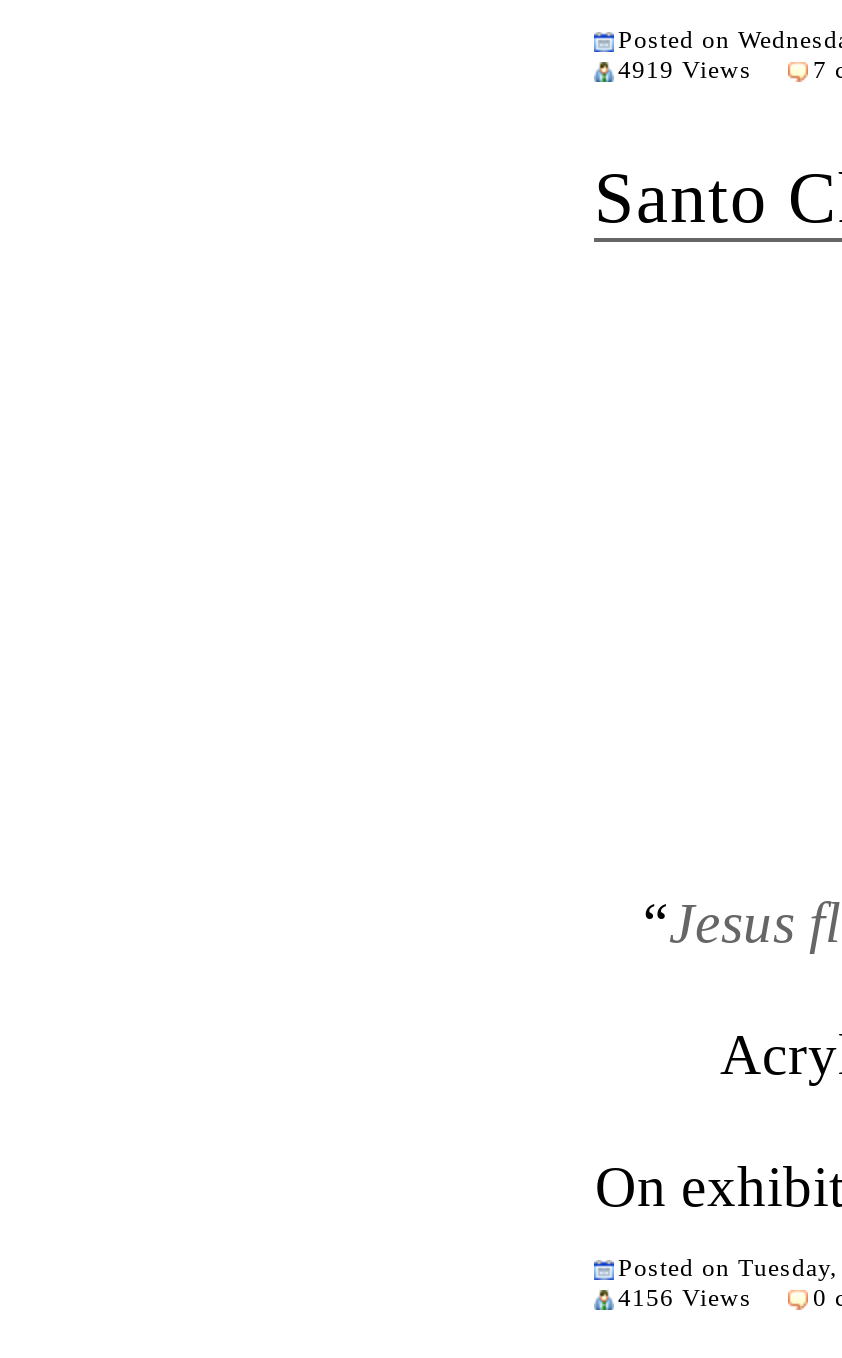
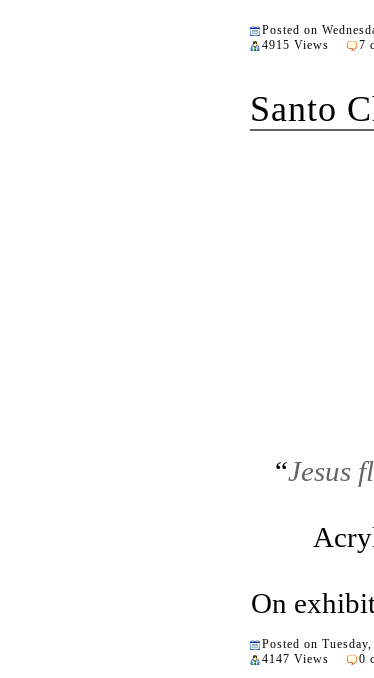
[618,56,752,84] 4919 Views -> [262,38,329,52] 4915 Views
[618,1284,752,1312] 4156 Views -> [262,652,329,666] 4147 Views

